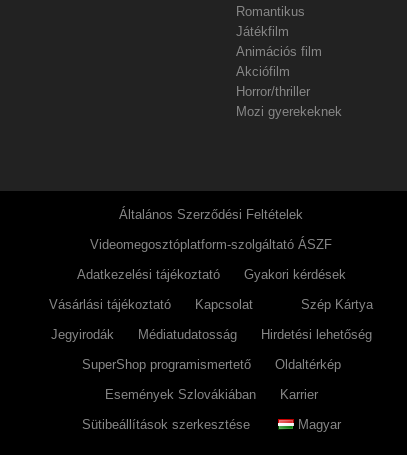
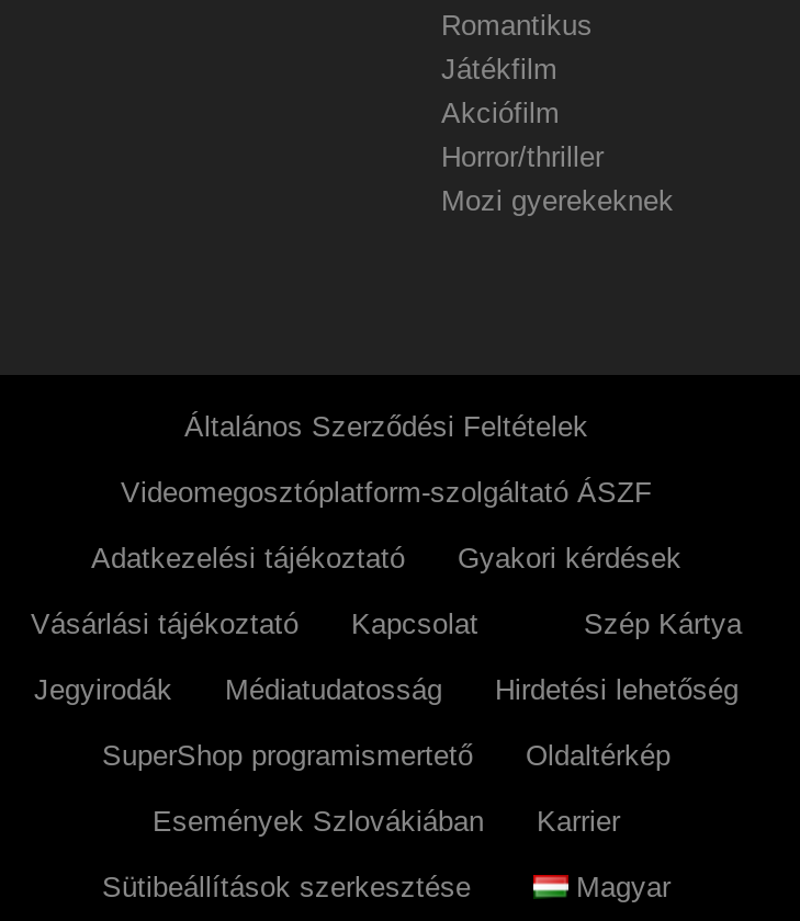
[236,44,322,59] Animációs film -> none

